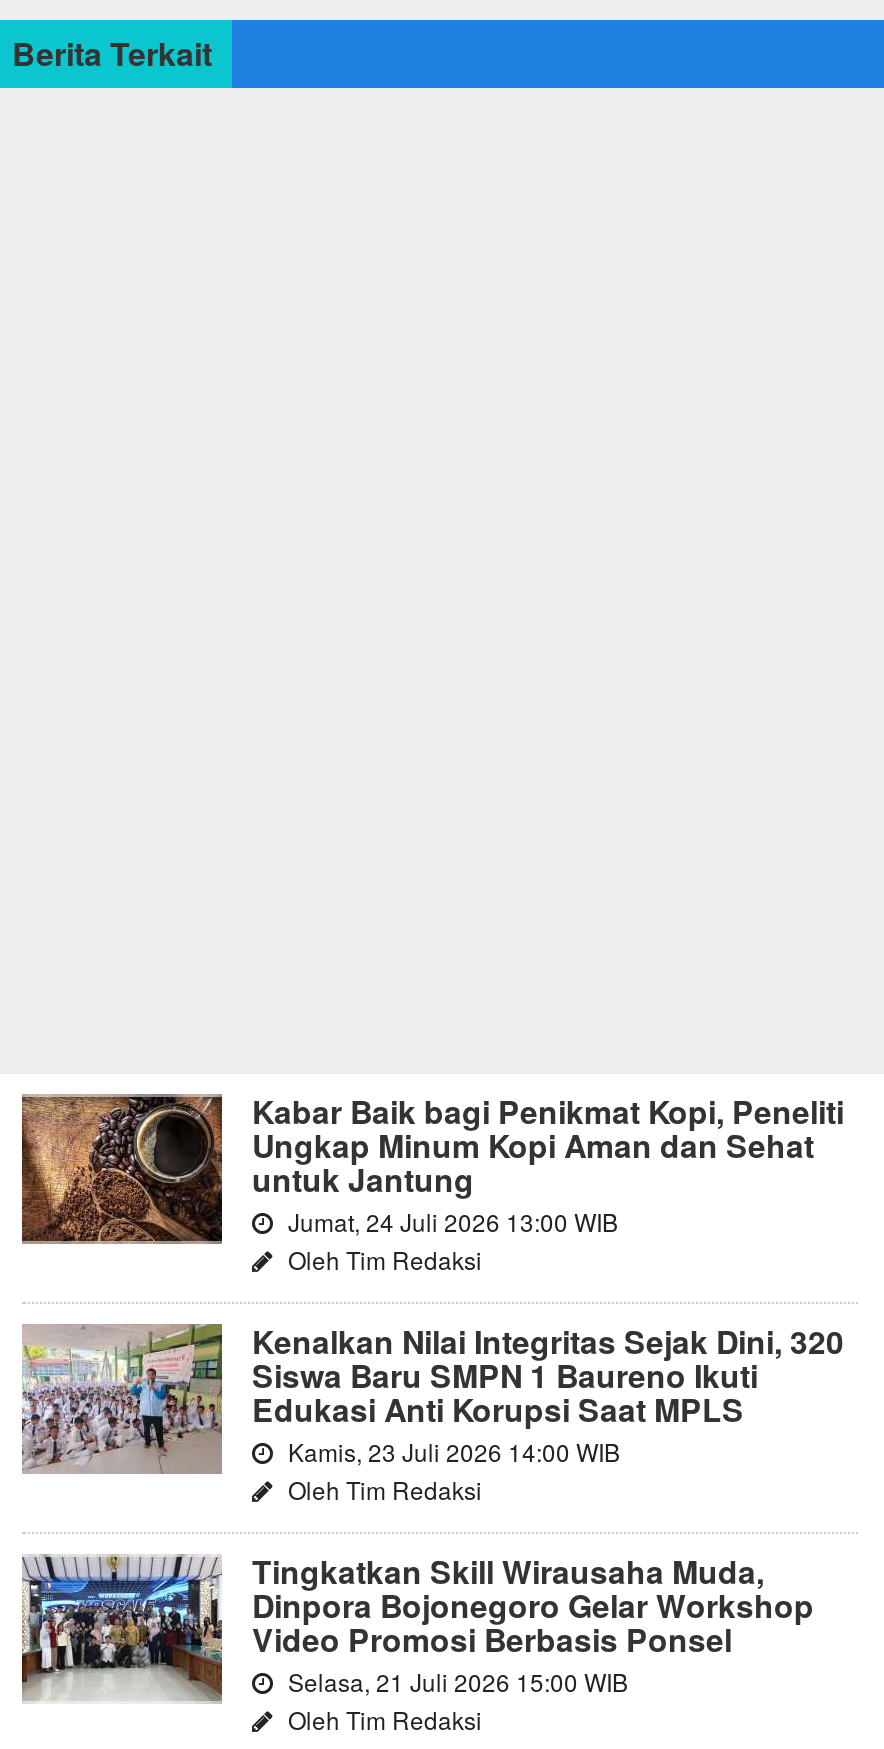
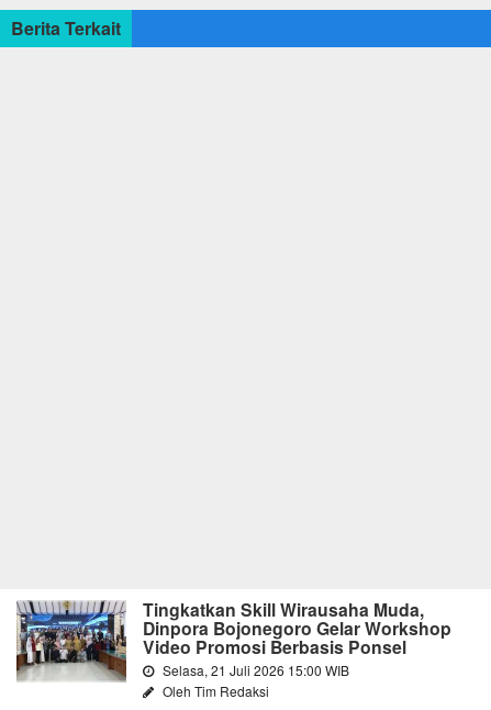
[22,1088,844,1506] [image] | Kabar Baik bagi Penikmat Kopi, Peneliti | Ungkap Minum Kopi Aman dan Sehat | untuk Jantung | Jumat, 24 Juli 2026 13:00 WIB | Oleh Tim Redaksi | Kenalkan Nilai Integritas Sejak Dini, 320 | Siswa Baru SMPN 1 Baureno Ikuti | Edukasi Anti Korupsi Saat MPLS | Kamis, 23 Juli 2026 14:00 WIB | Oleh Tim Redaksi -> none
[20,1322,224,1474] [image] -> none

